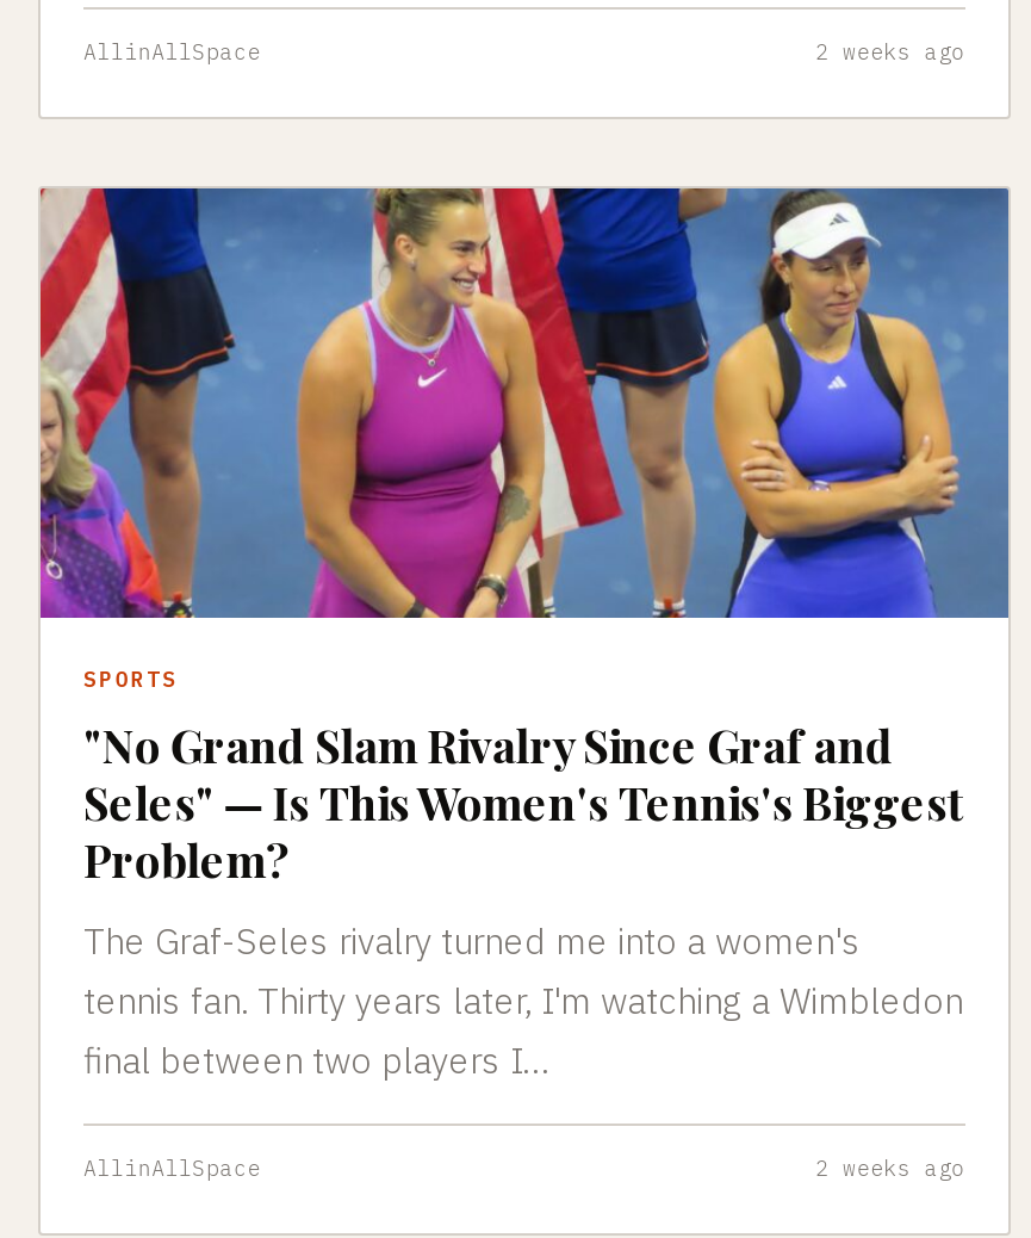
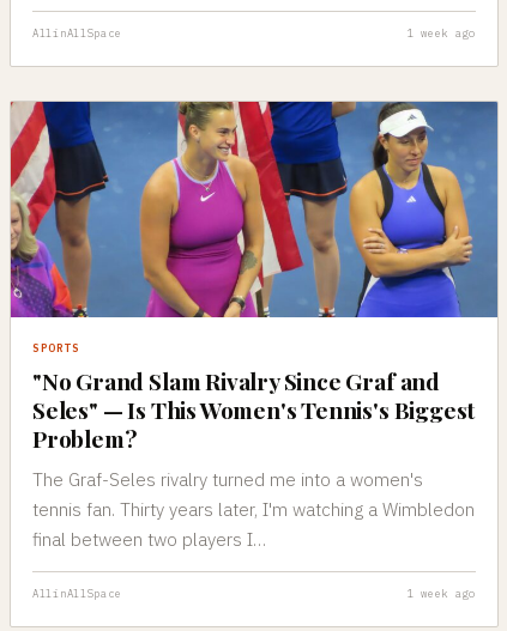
[816,38,965,64] 2 weeks ago -> [407,26,476,40] 1 week ago
[816,1155,965,1181] 2 weeks ago -> [407,587,476,600] 1 week ago

